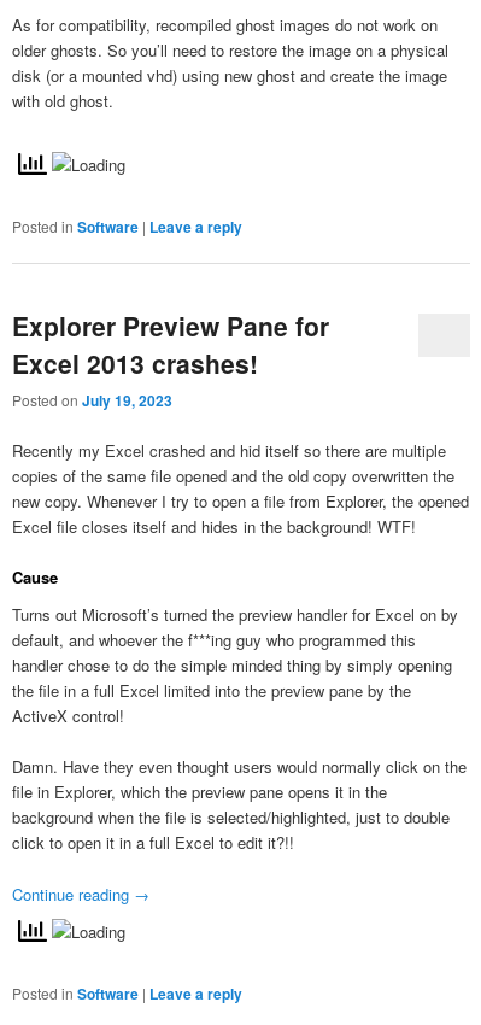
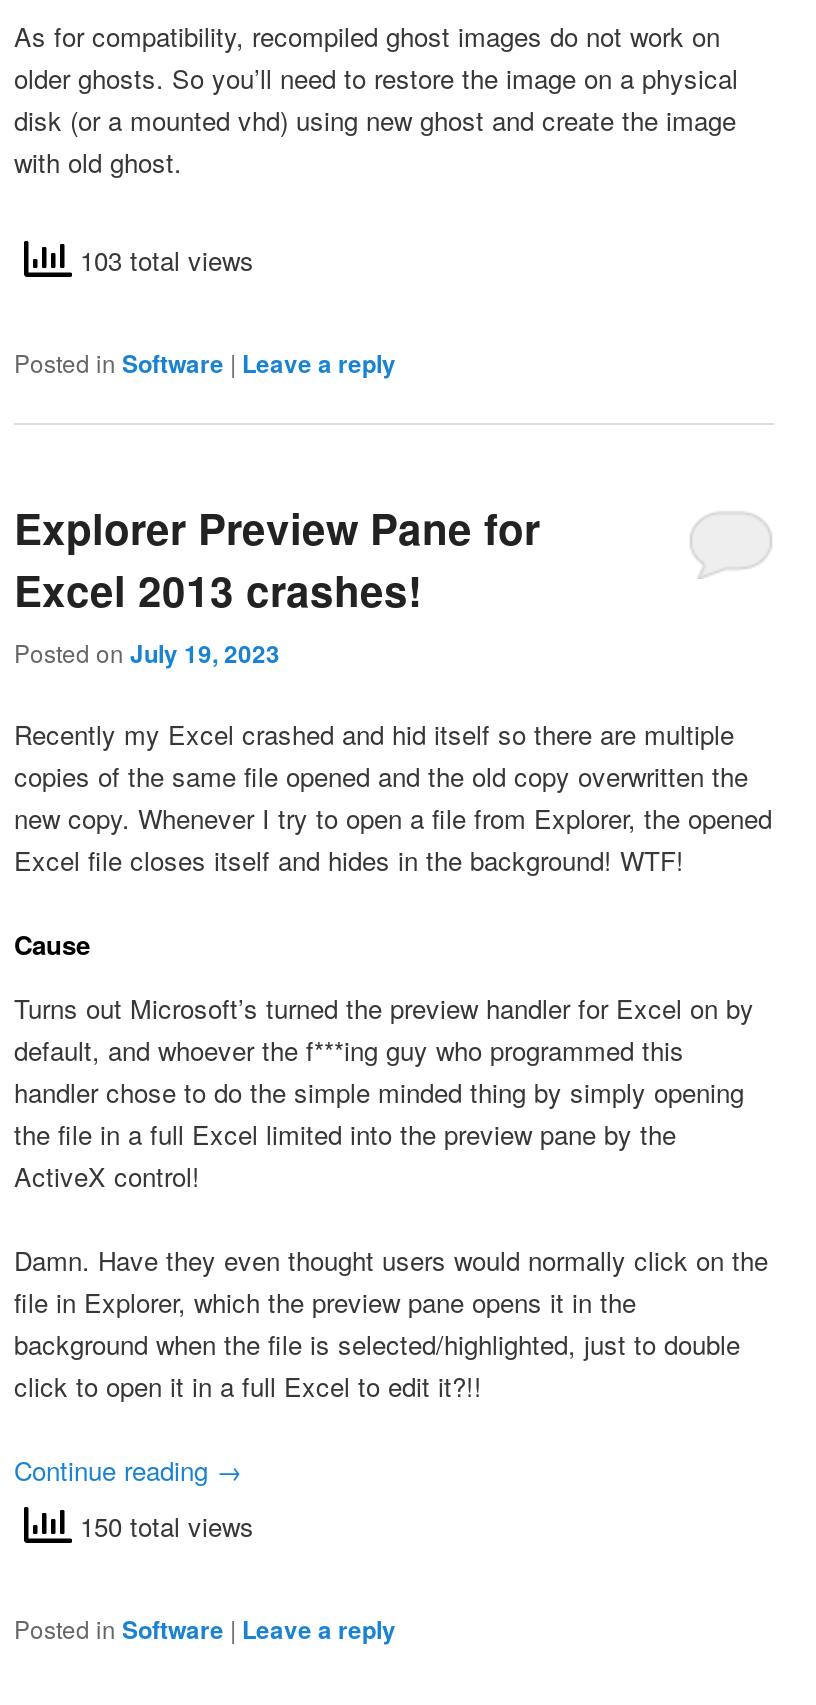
none -> [72,241,254,279] 103 total views
none -> [72,1506,254,1544] 150 total views

